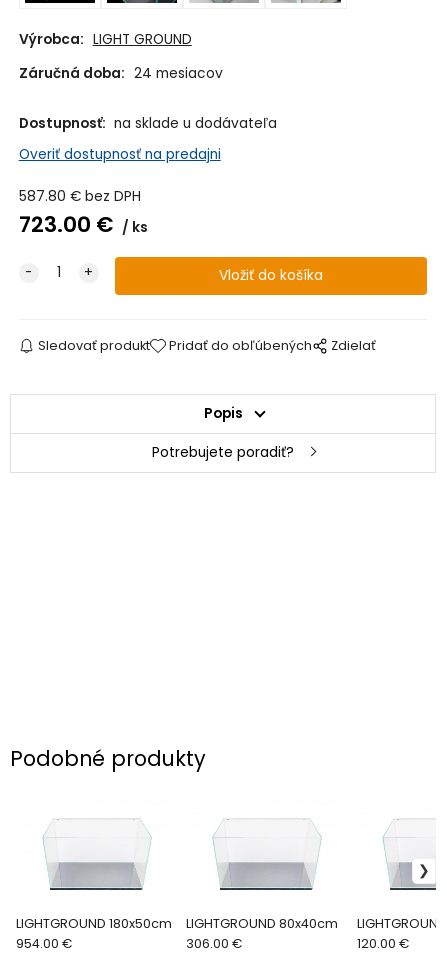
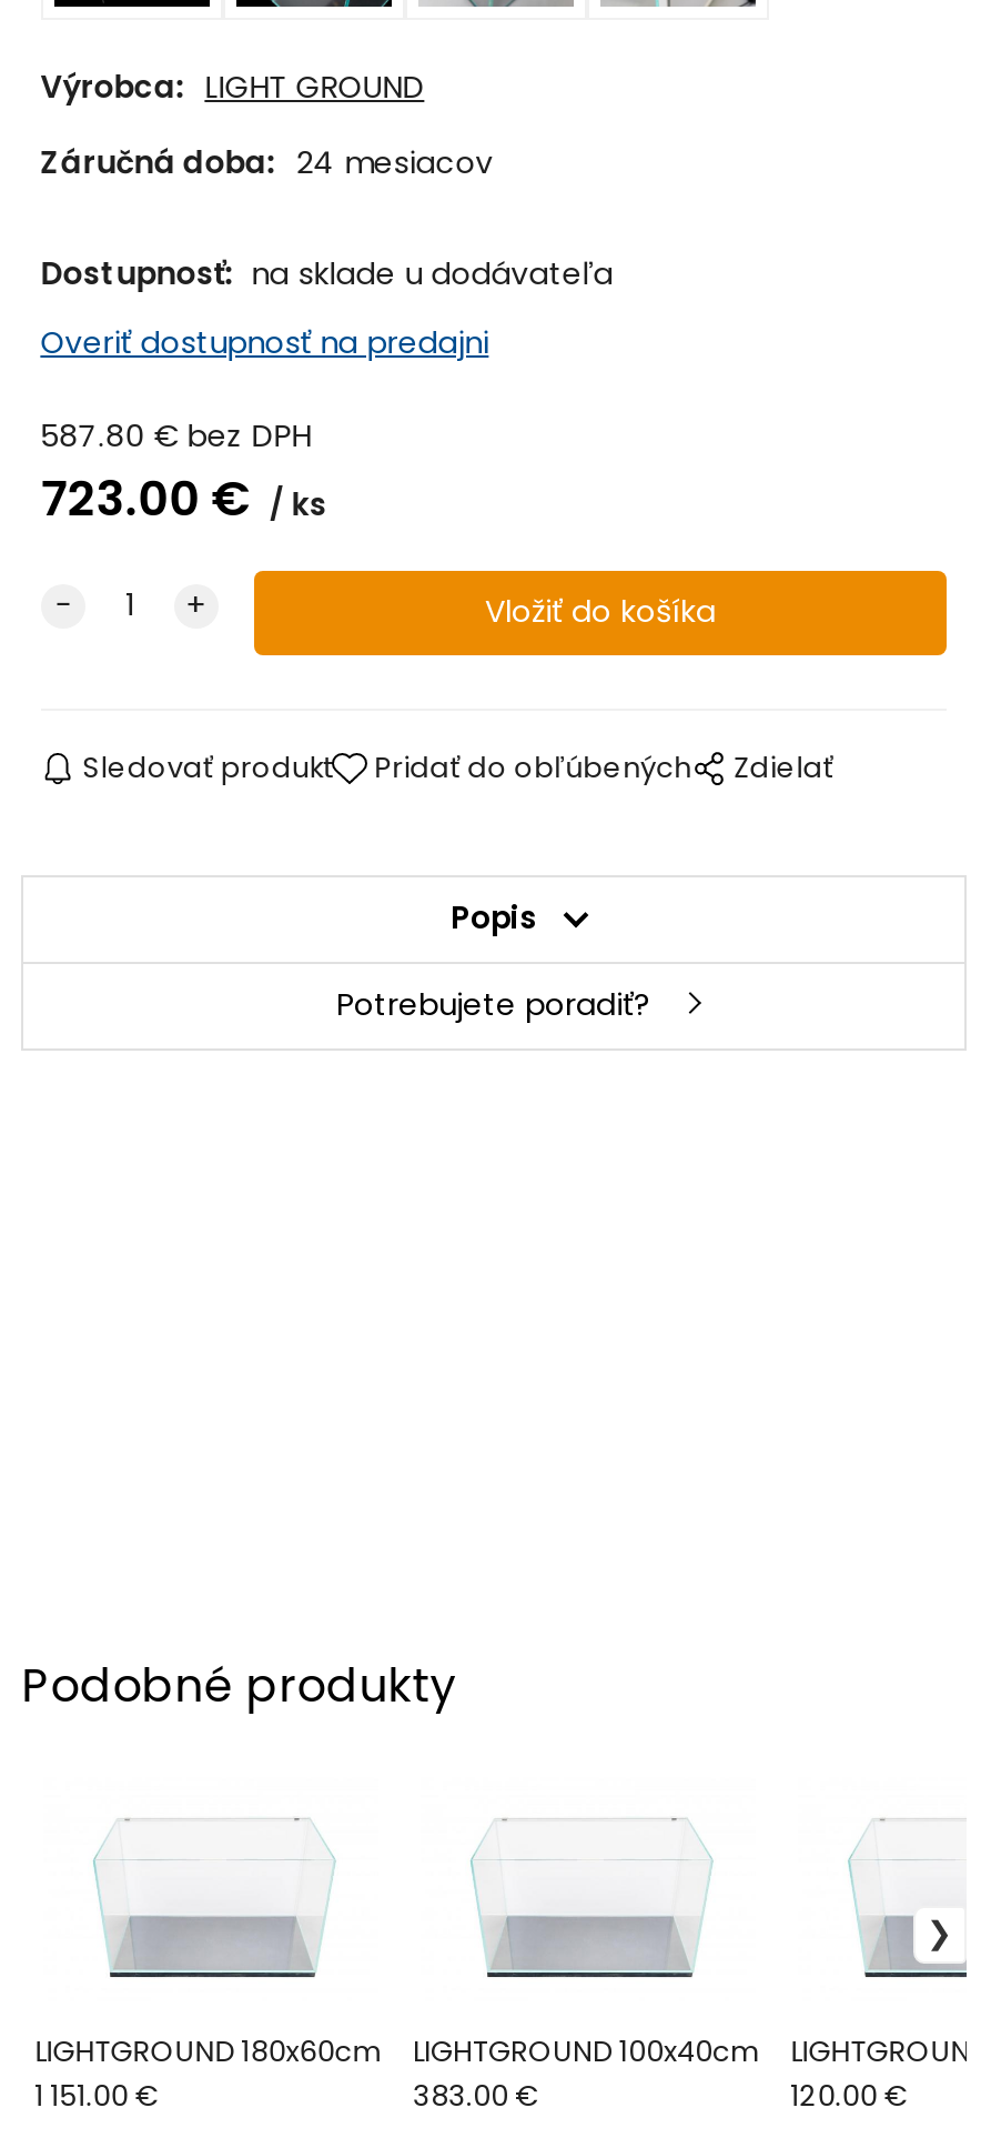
[16,915,172,932] LIGHTGROUND 180x50cm -> [35,2032,381,2069] LIGHTGROUND 180x60cm
[186,915,338,932] LIGHTGROUND 80x40cm -> [413,2032,759,2069] LIGHTGROUND 100x40cm
[16,935,72,952] 954.00 € -> [35,2076,157,2114] 1 151.00 €
[186,935,242,952] 306.00 € -> [413,2076,537,2114] 383.00 €

